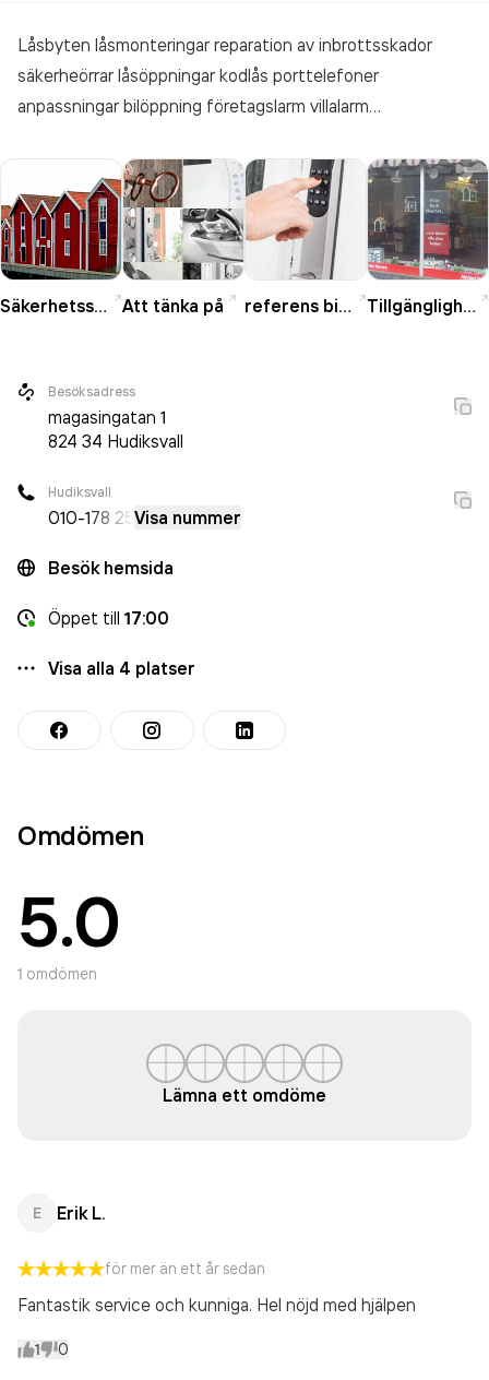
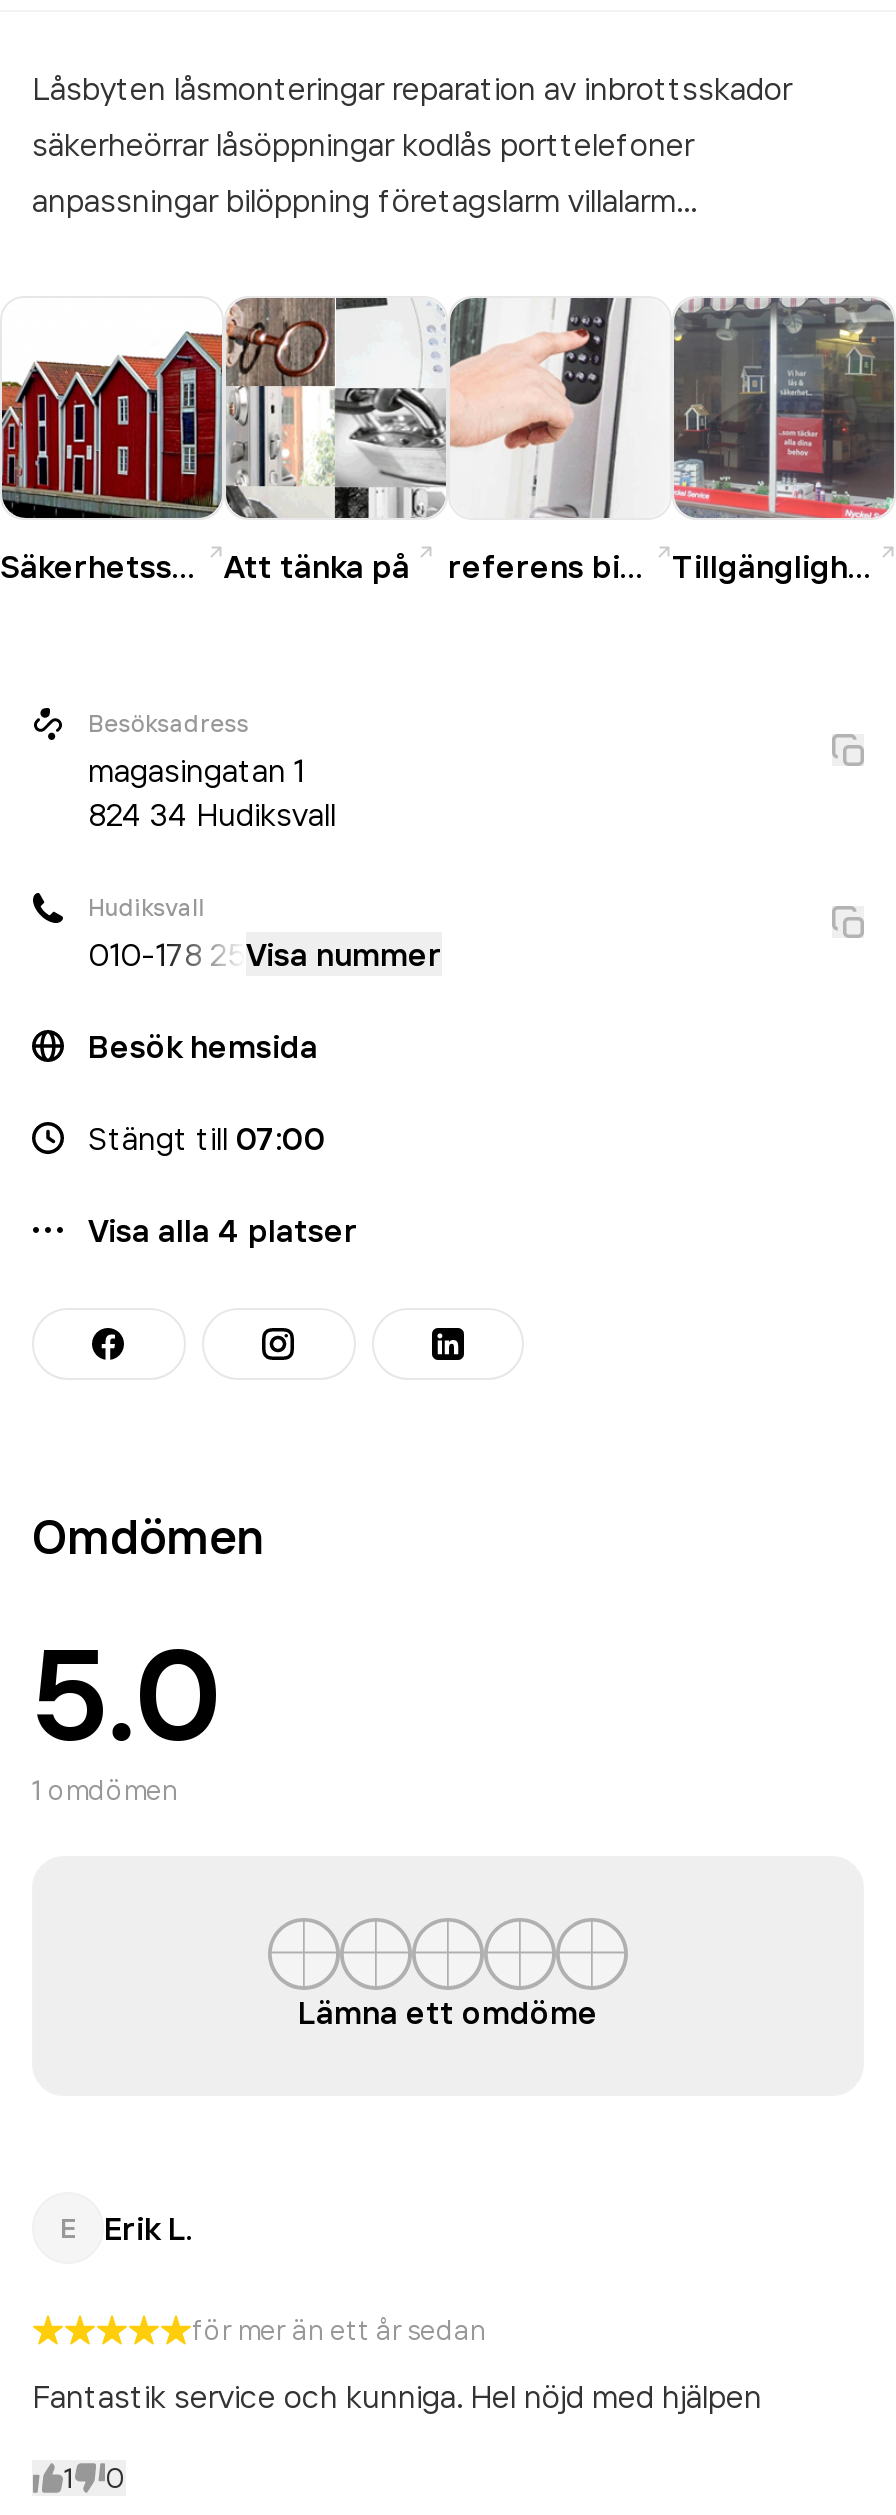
[48,607,169,629] Öppet till 17:00 -> [88,1118,326,1158] Stängt till 07:00

